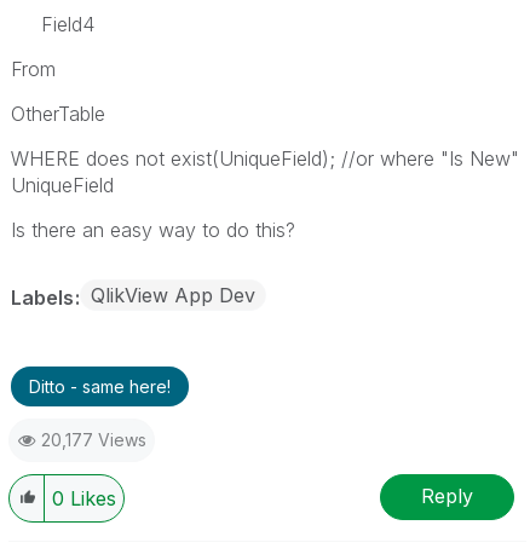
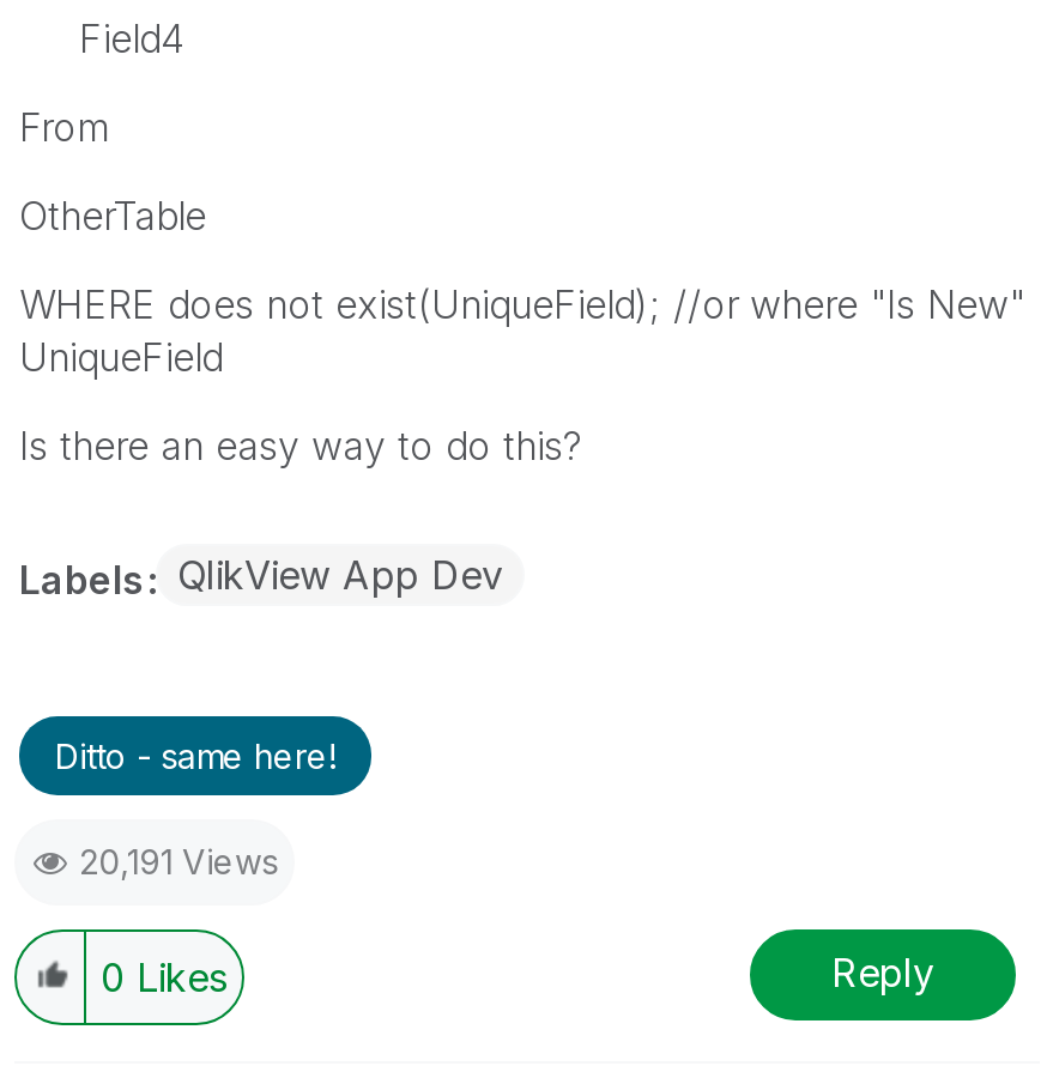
[41,429,146,449] 20,177 Views -> [79,840,278,880] 20,191 Views

